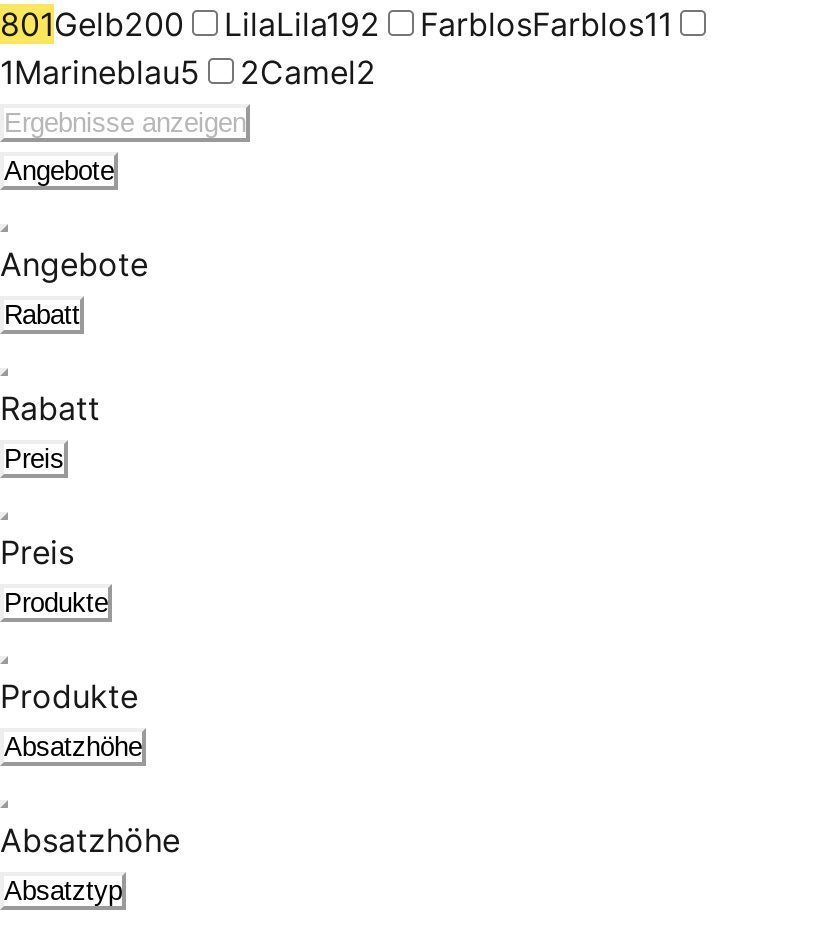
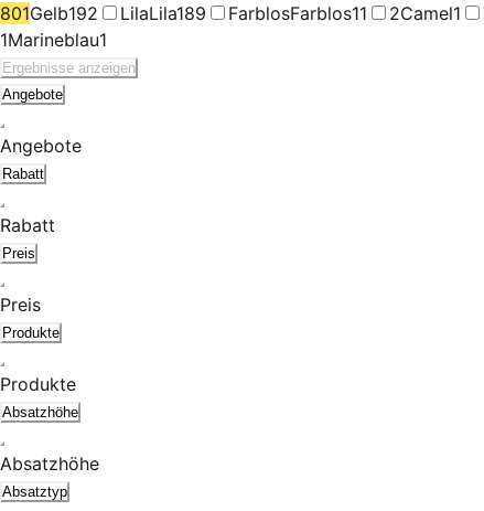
[0,4,184,44] 801Gelb200 -> [0,2,98,24] 801Gelb192
[224,4,380,44] LilaLila192 -> [120,2,206,24] LilaLila189
[0,52,376,92] 1Marineblau5 | 2Camel2 -> [0,2,461,51] 2Camel1 | 1Marineblau1

